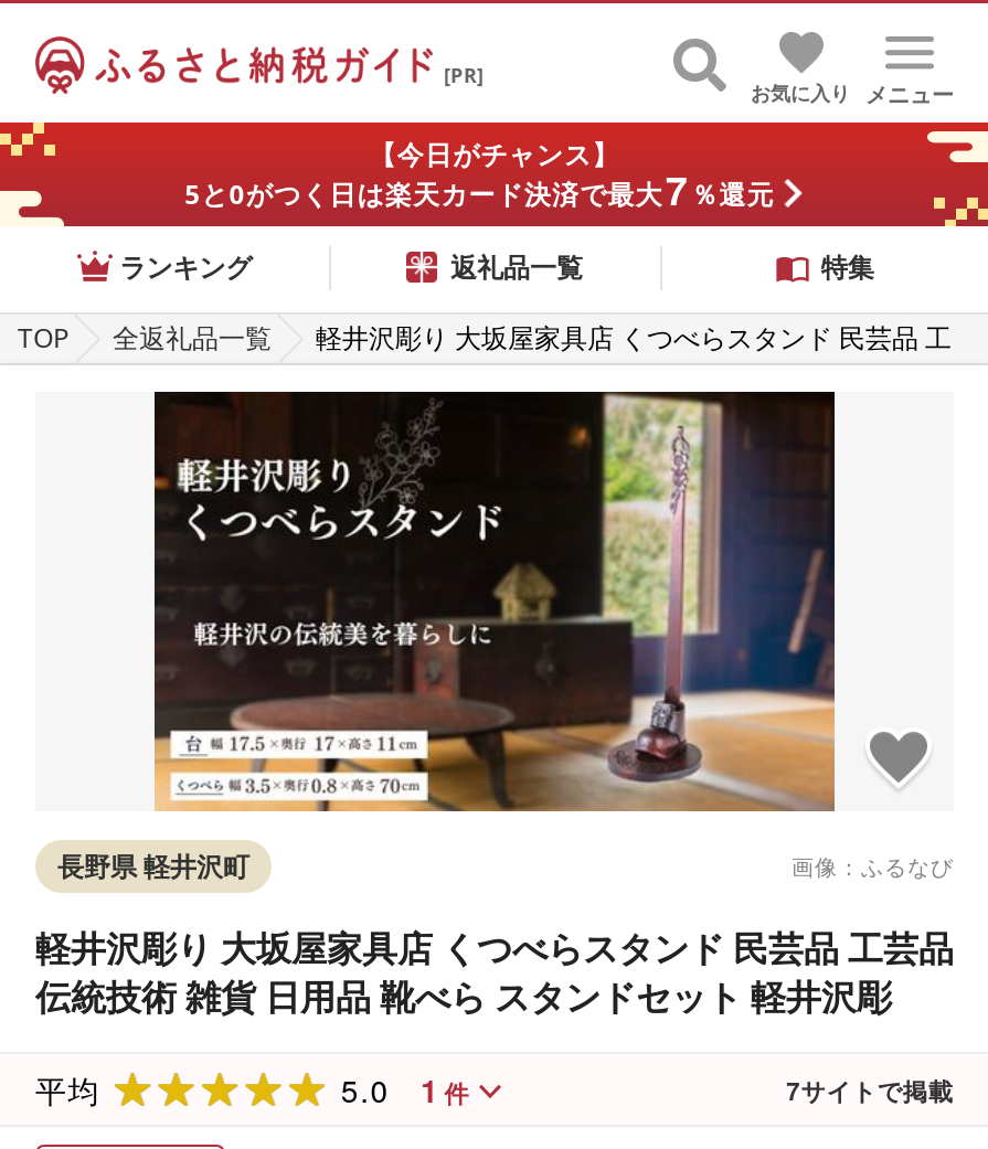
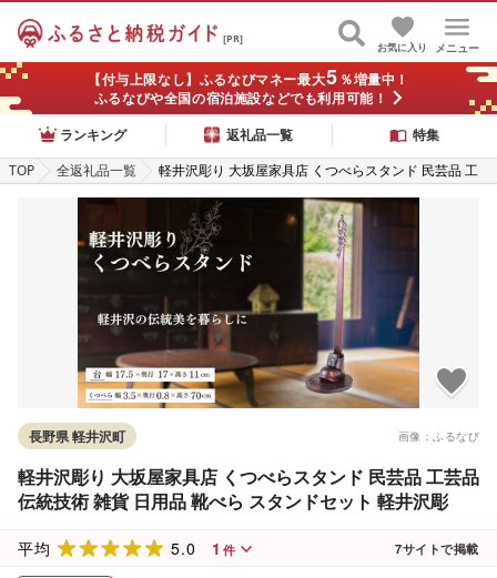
[185,136,782,218] 【今日がチャンス】 | 5と0がつく日は楽天カード決済で最大7％還元 -> [88,62,409,108] 【付与上限なし】ふるなびマネー最大5％増量中！ | ふるなびや全国の宿泊施設などでも利用可能！

